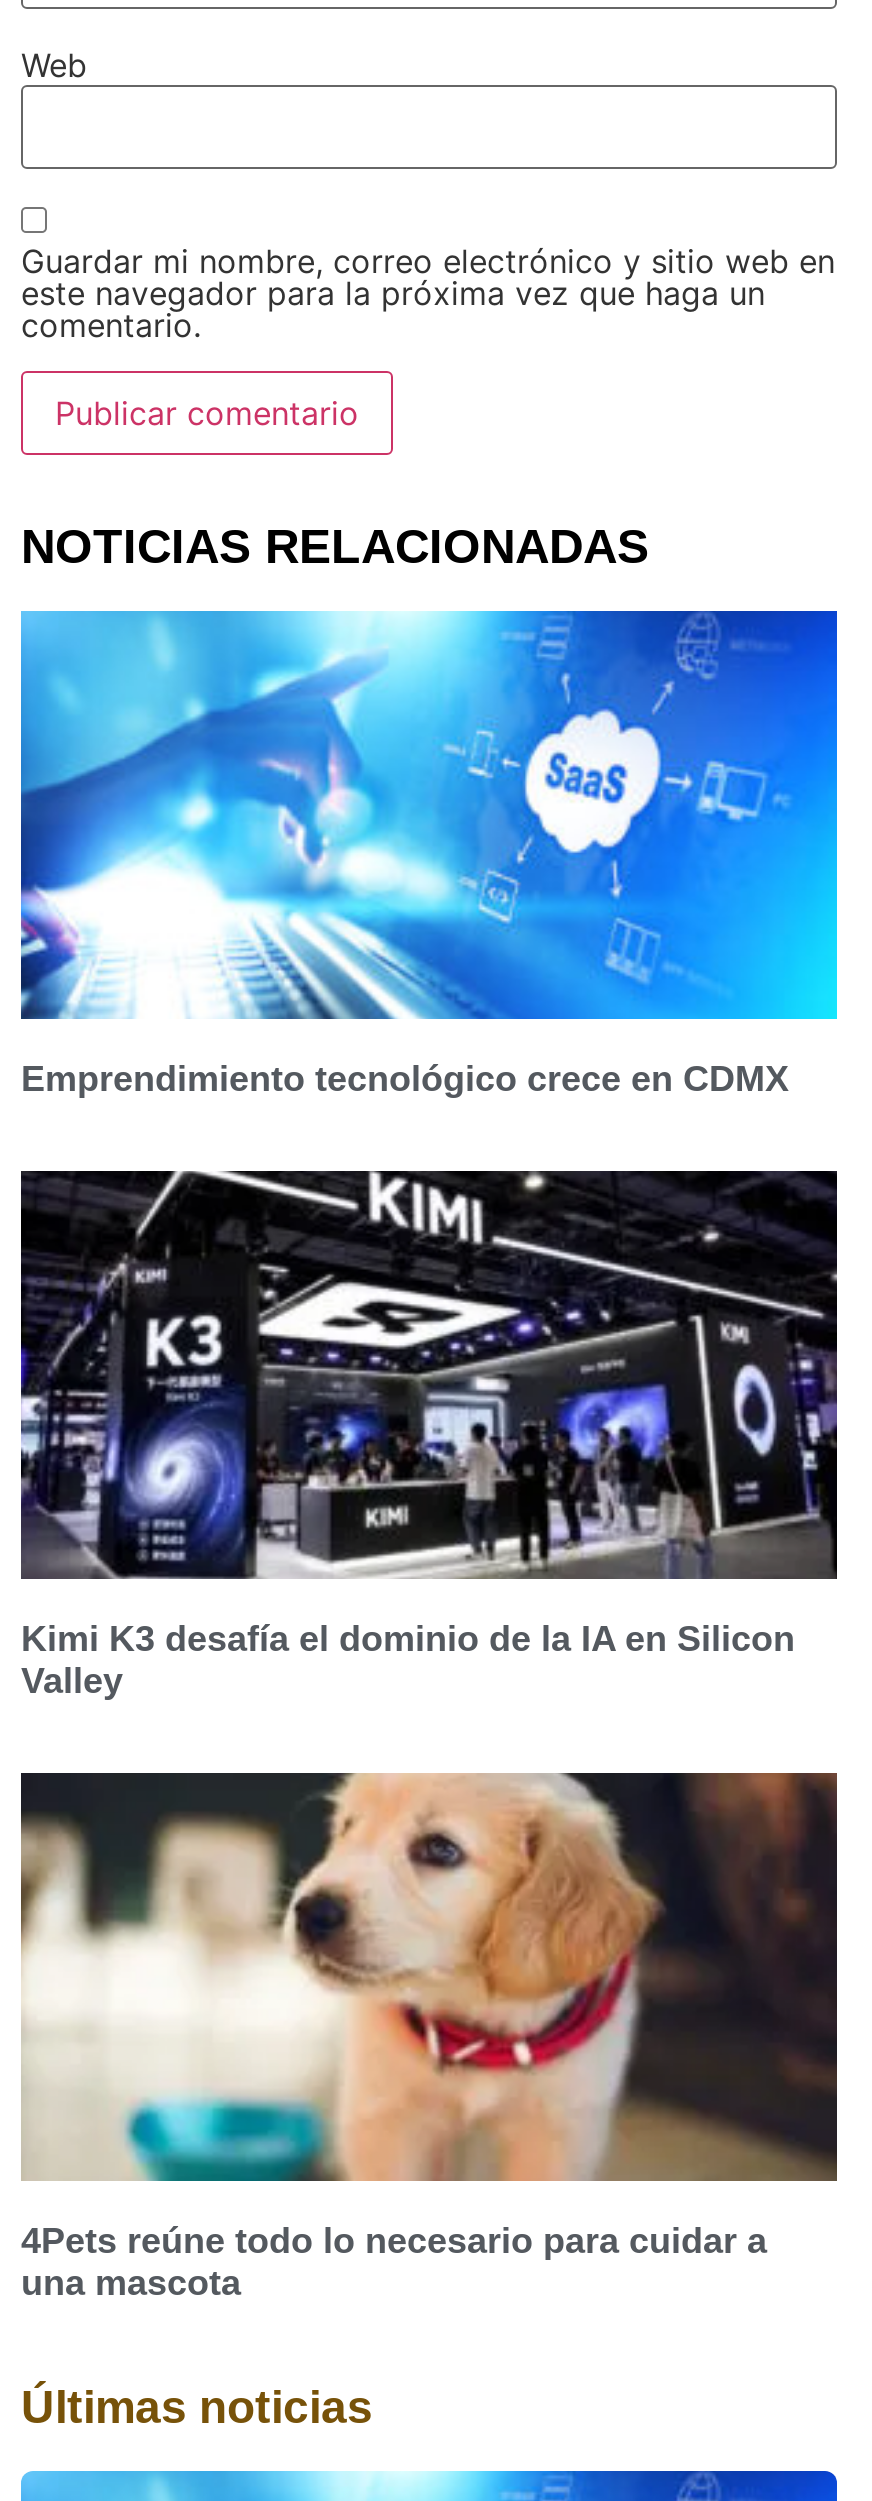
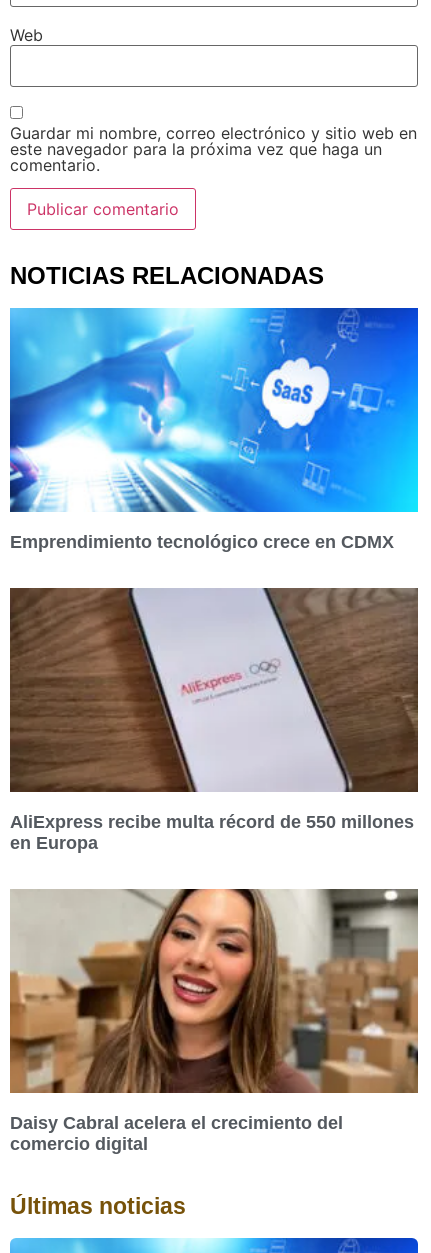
[19,1169,839,1701] [image] | Kimi K3 desafía el dominio de la IA en Silicon | Valley -> [9,587,419,853] [image] | AliExpress recibe multa récord de 550 millones | en Europa
[19,1771,839,2303] [image] | 4Pets reúne todo lo necesario para cuidar a | una mascota -> [9,888,419,1154] [image] | Daisy Cabral acelera el crecimiento del | comercio digital

